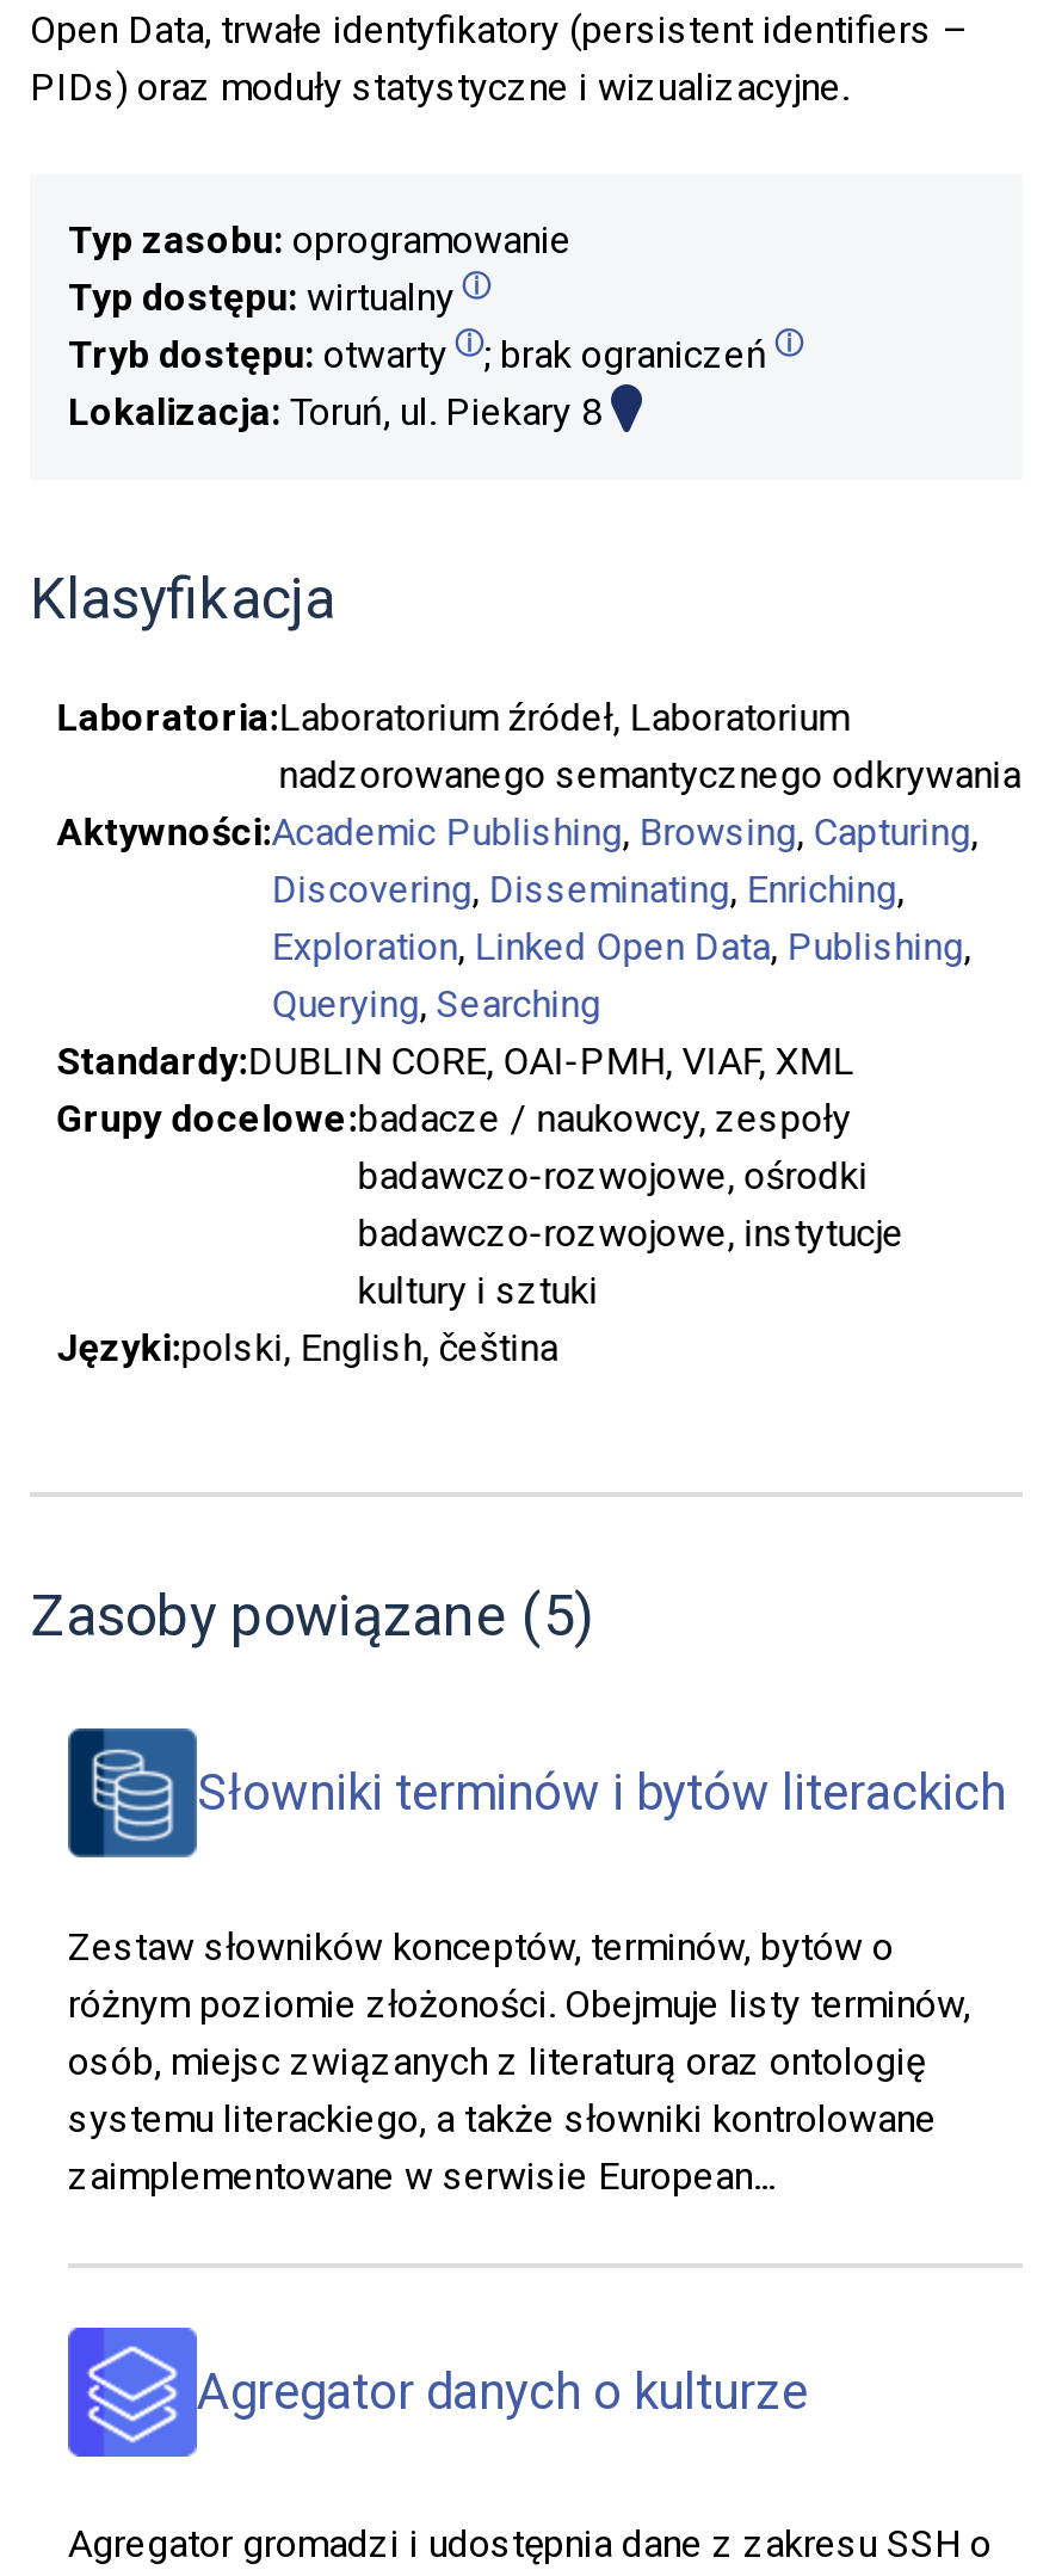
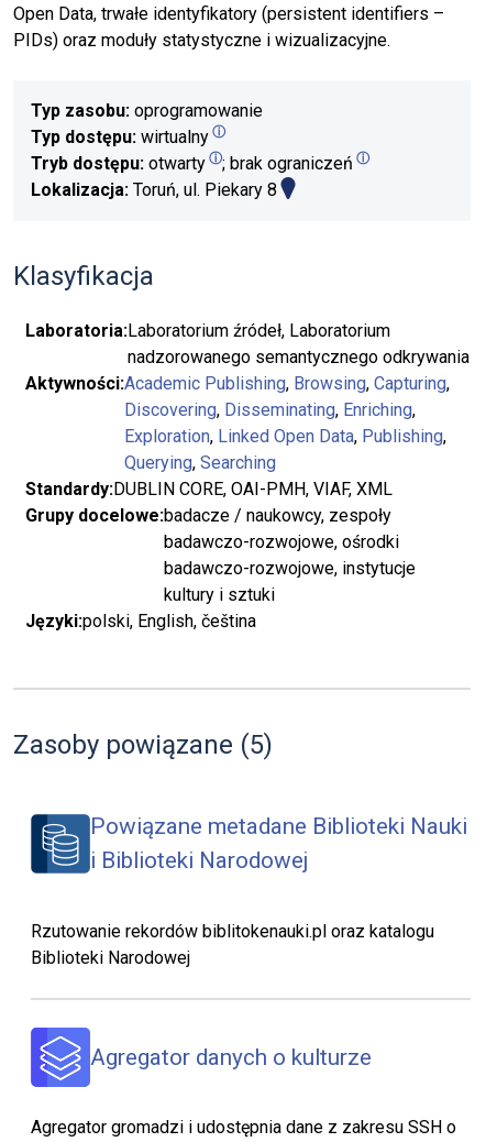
[66,1726,1006,1896] [image] | Słowniki terminów i bytów literackich -> [30,797,467,874] [image] | Powiązane metadane Biblioteki Nauki | i Biblioteki Narodowej
[68,1924,970,2198] Zestaw słowników konceptów, terminów, bytów o | różnym poziomie złożoności. Obejmuje listy terminów, | osób, miejsc związanych z literaturą oraz ontologię | systemu literackiego, a także słowniki kontrolowane | zaimplementowane w serwisie European... -> [31,921,434,968] Rzutowanie rekordów biblitokenauki.pl oraz katalogu | Biblioteki Narodowej

